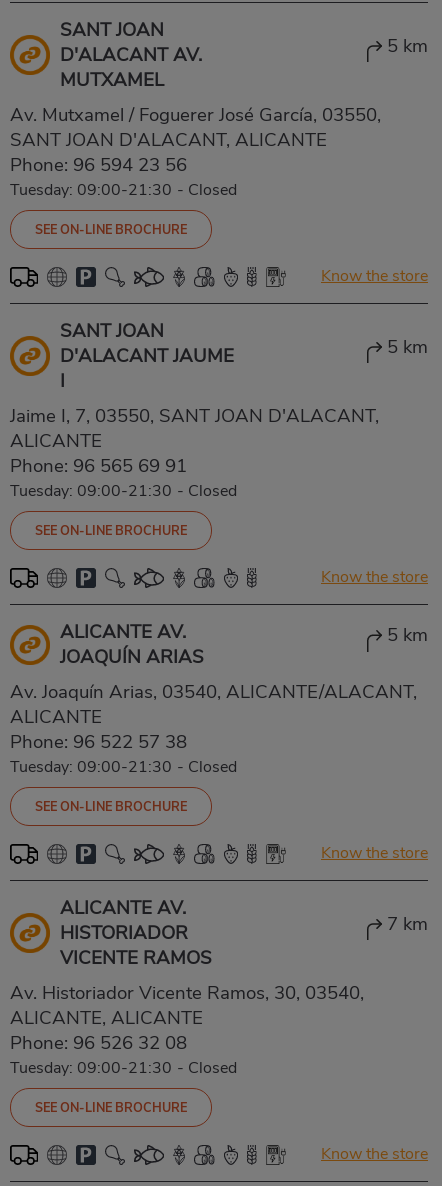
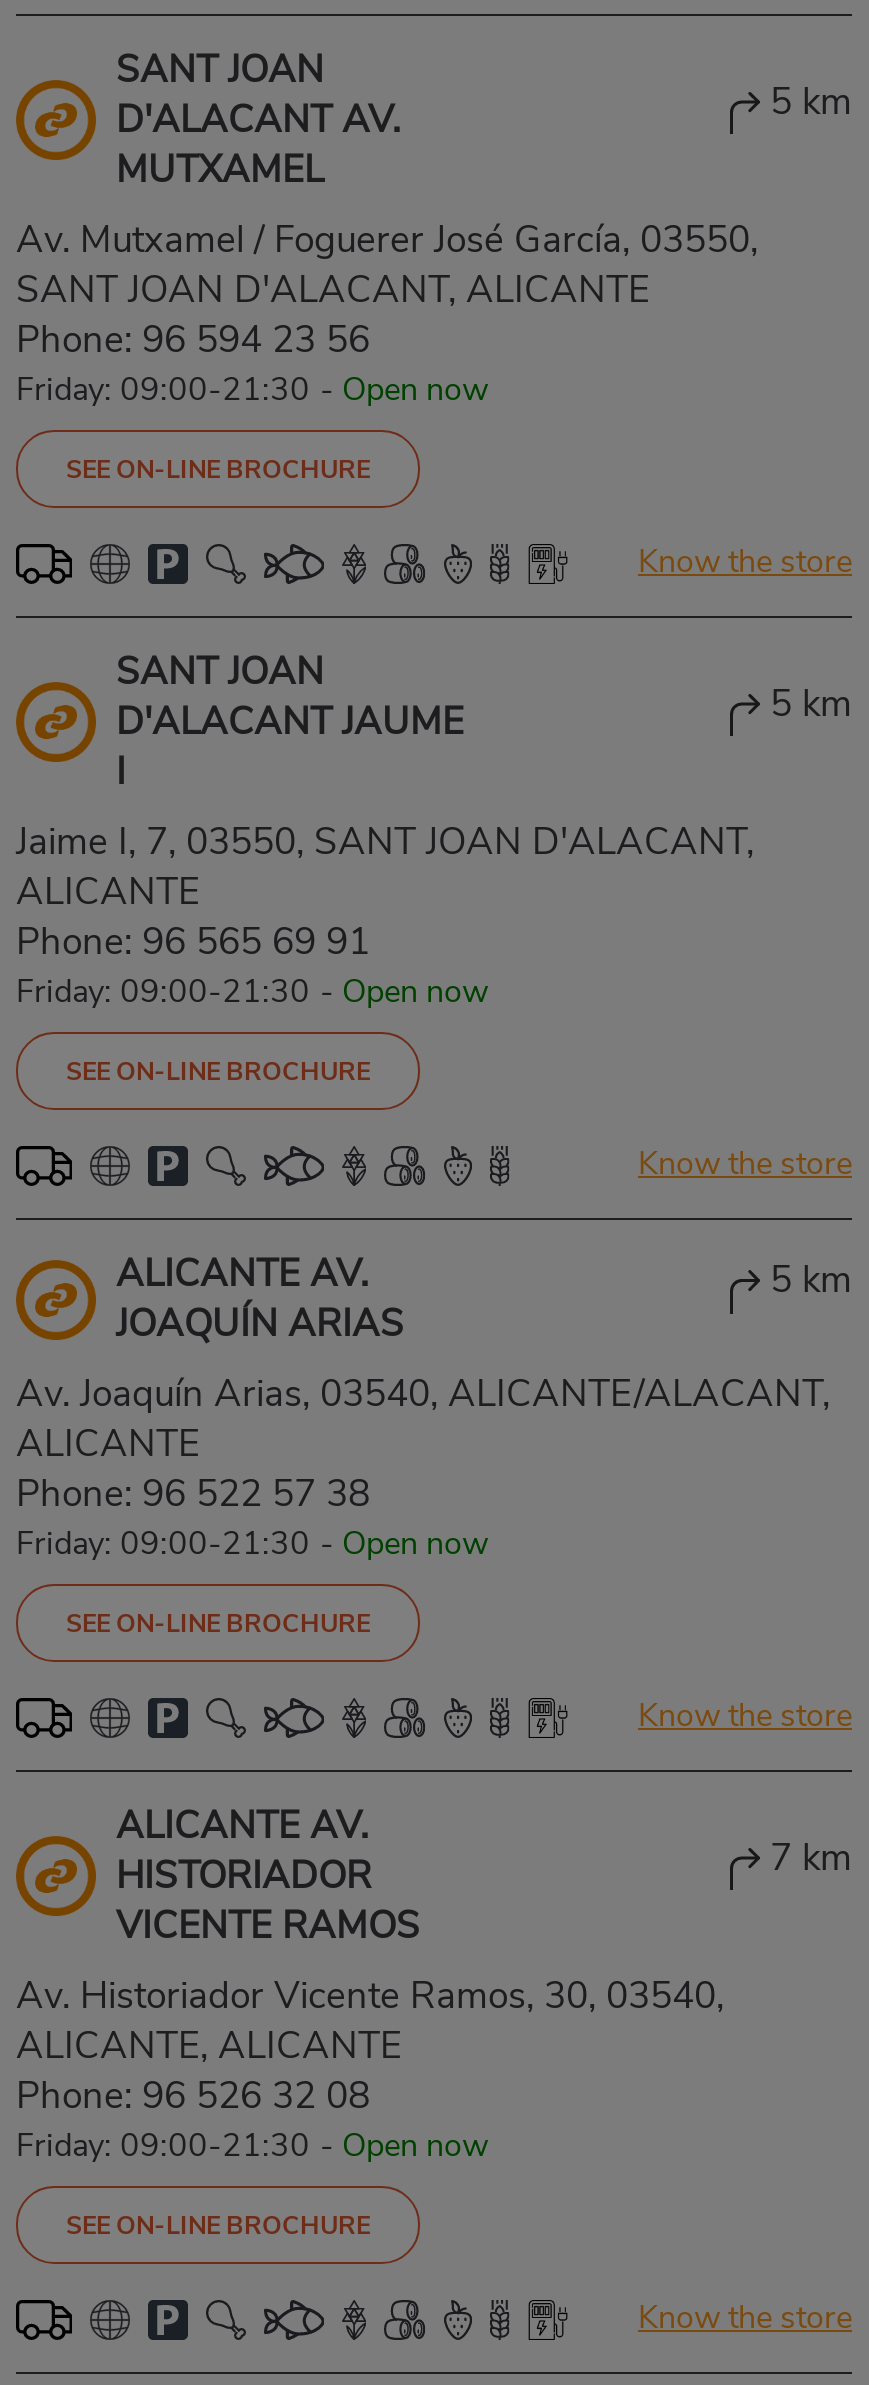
[10,179,237,201] Tuesday: 09:00-21:30 - Closed -> [16,368,488,412] Friday: 09:00-21:30 - Open now
[10,480,237,502] Tuesday: 09:00-21:30 - Closed -> [16,970,488,1014] Friday: 09:00-21:30 - Open now
[10,756,237,778] Tuesday: 09:00-21:30 - Closed -> [16,1522,488,1566] Friday: 09:00-21:30 - Open now
[10,1057,237,1079] Tuesday: 09:00-21:30 - Closed -> [16,2124,488,2168] Friday: 09:00-21:30 - Open now

